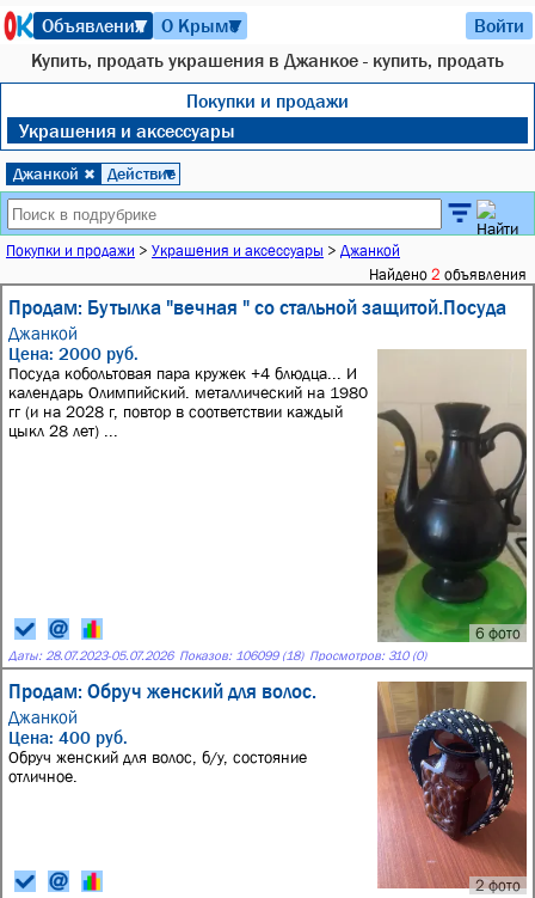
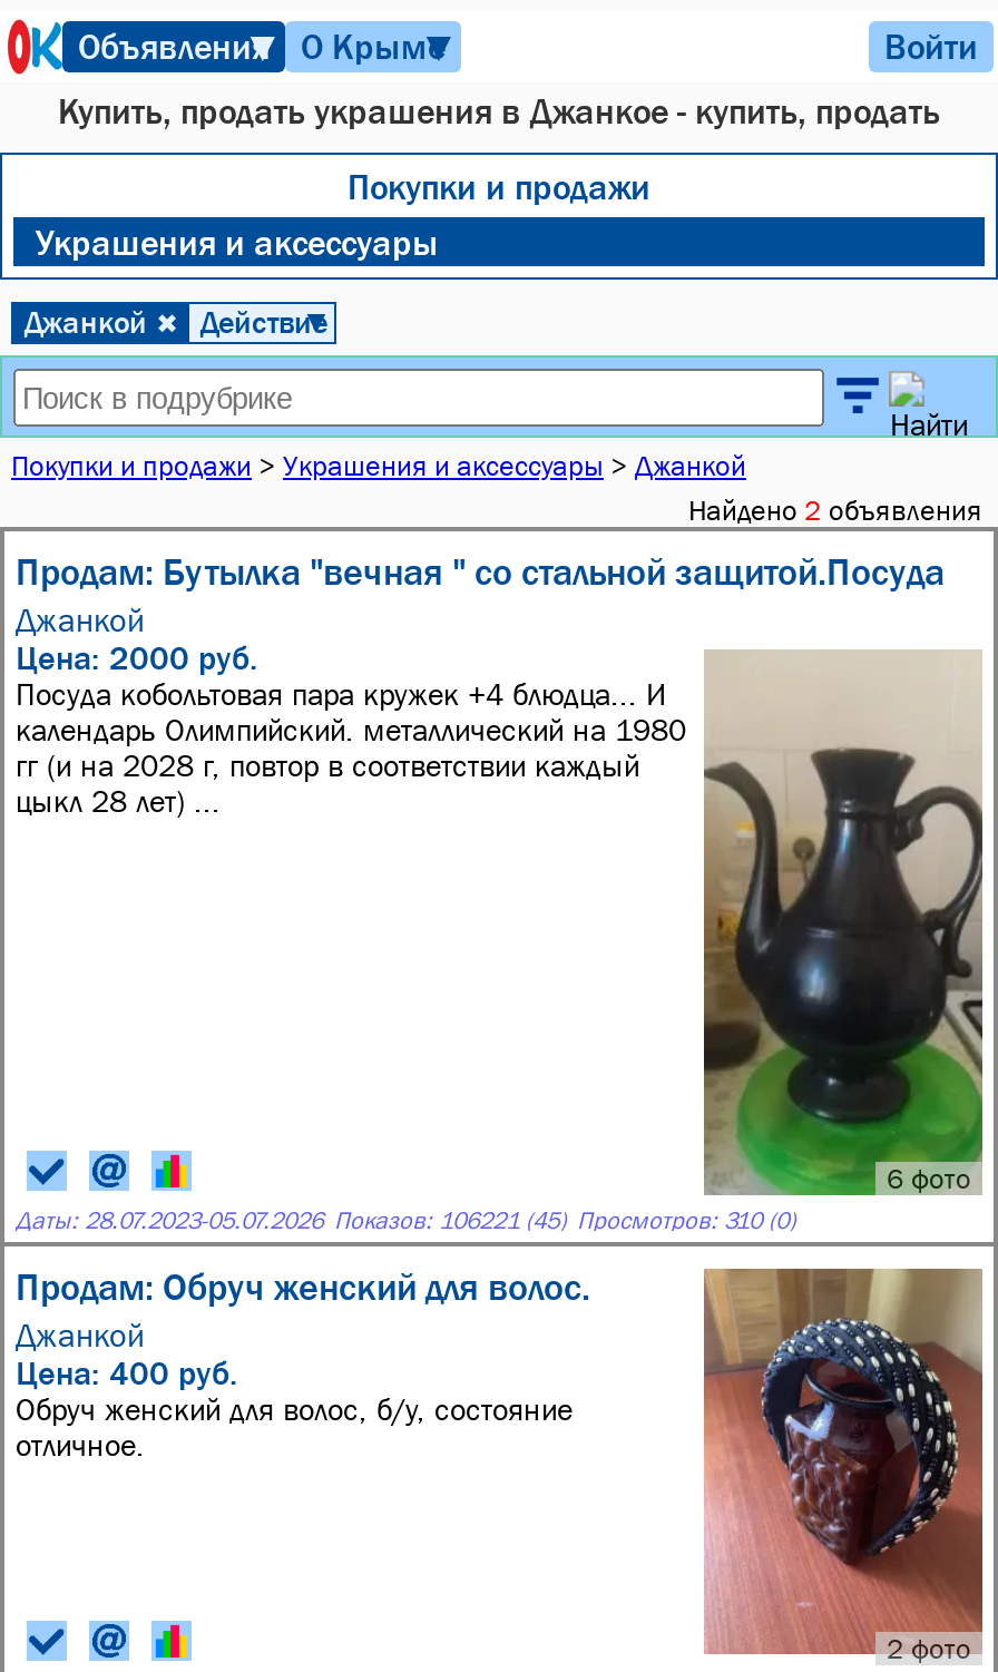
[8,648,426,662] Даты: 28.07.2023-05.07.2026 Показов: 106099 (18) Просмотров: 310 (0) -> [16,1206,795,1233] Даты: 28.07.2023-05.07.2026 Показов: 106221 (45) Просмотров: 310 (0)

